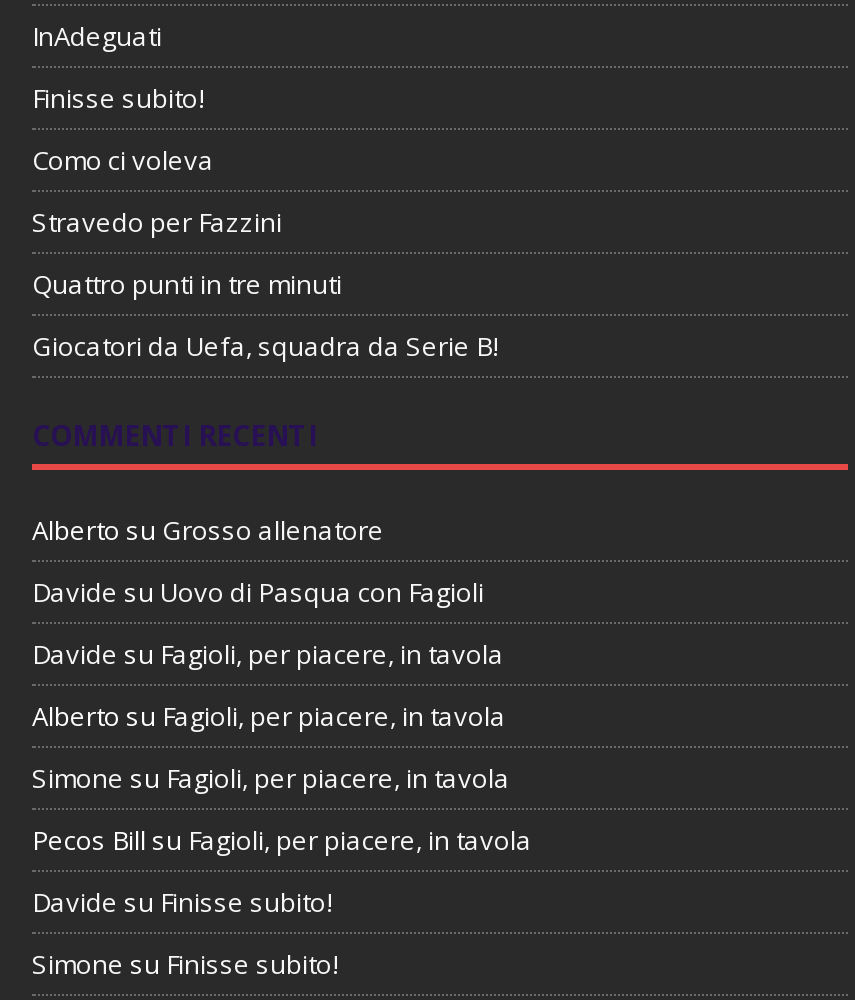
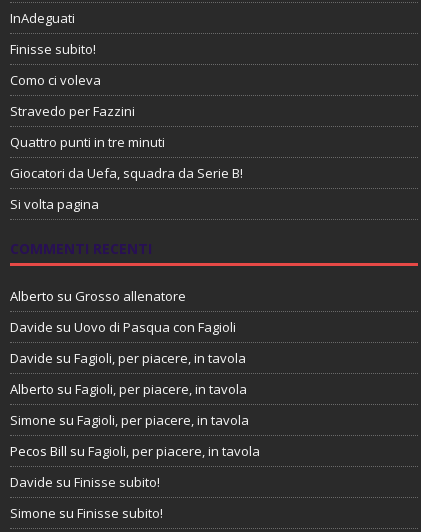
none -> [10,195,99,213] Si volta pagina

